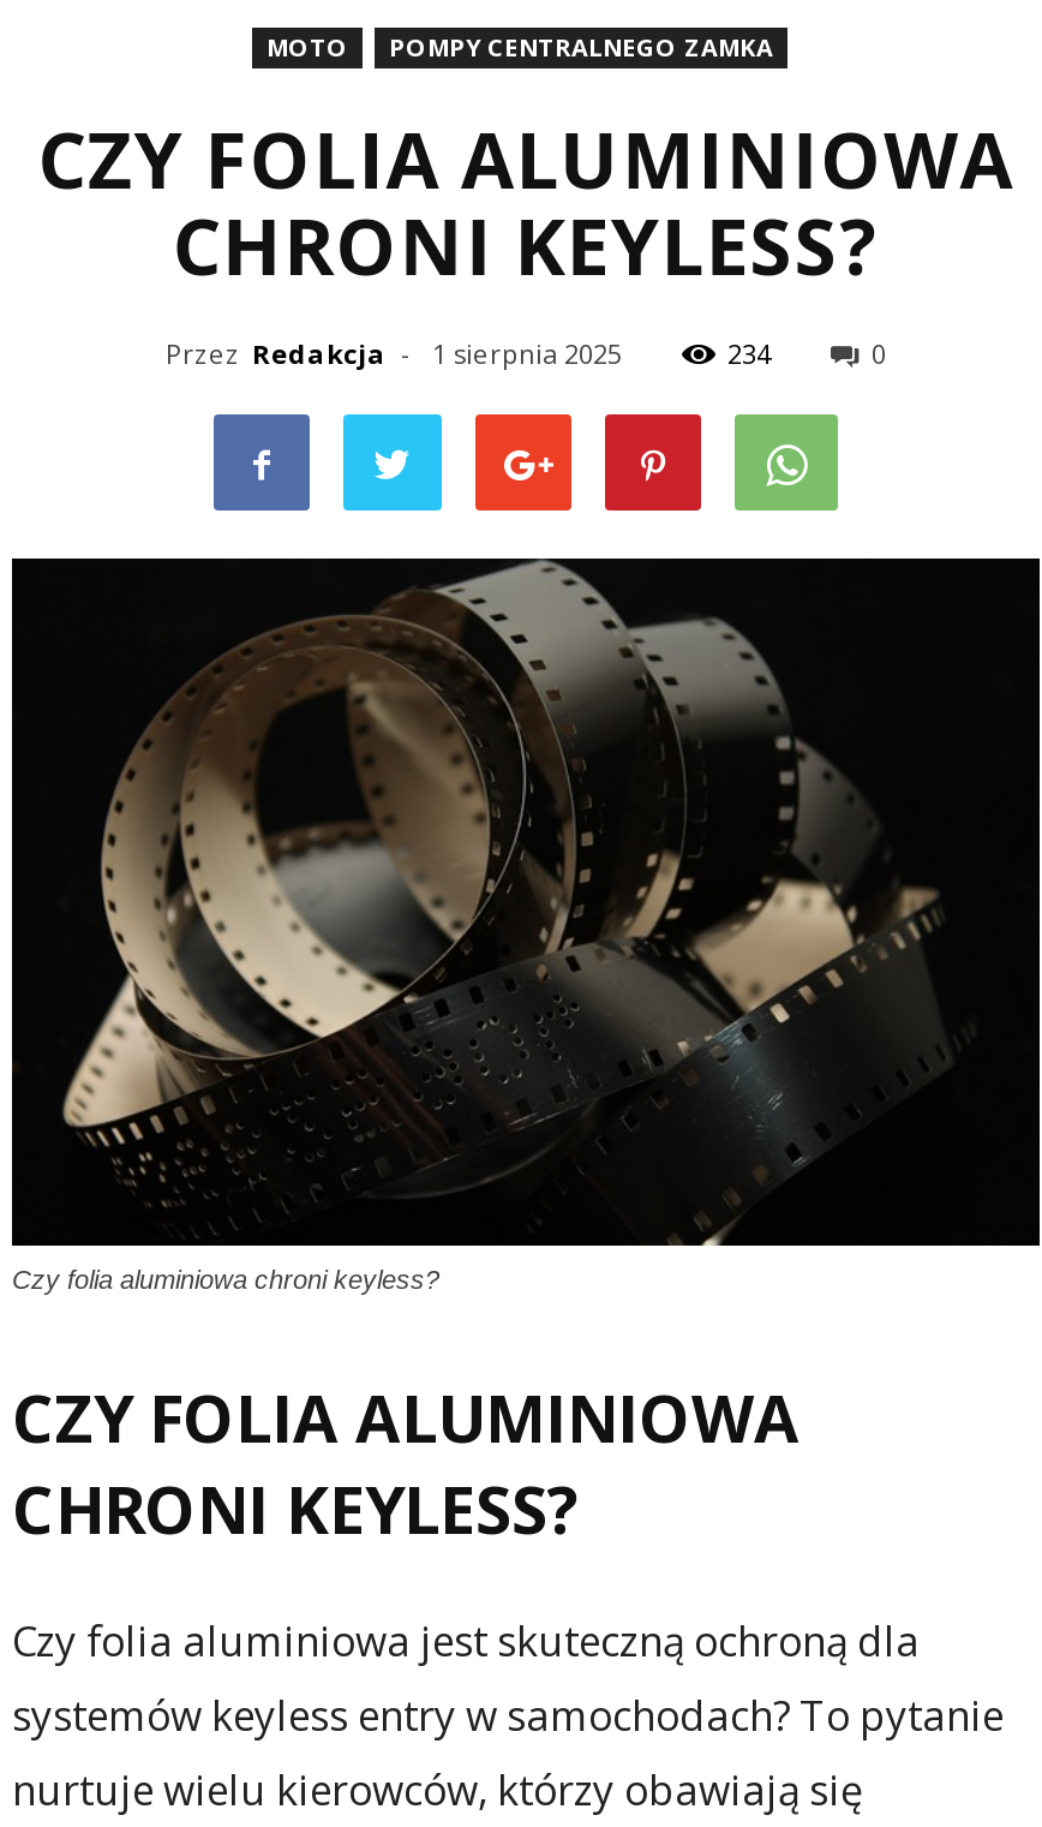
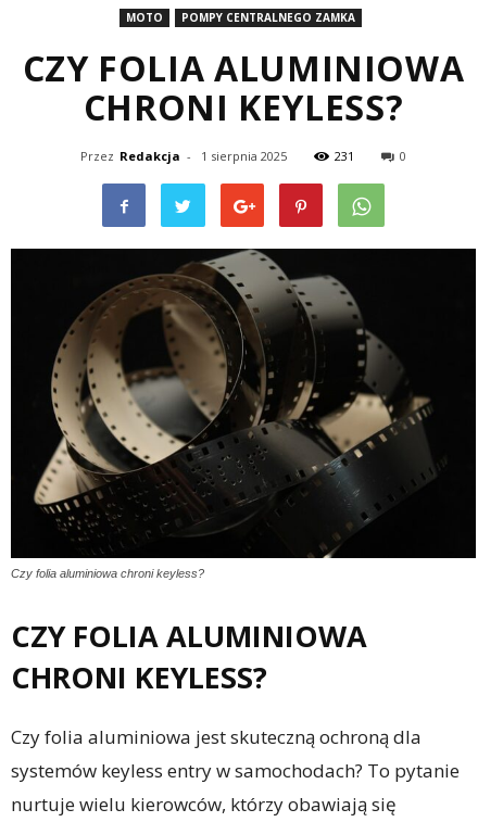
[727,335,771,371] 234 -> [335,148,354,164] 231

